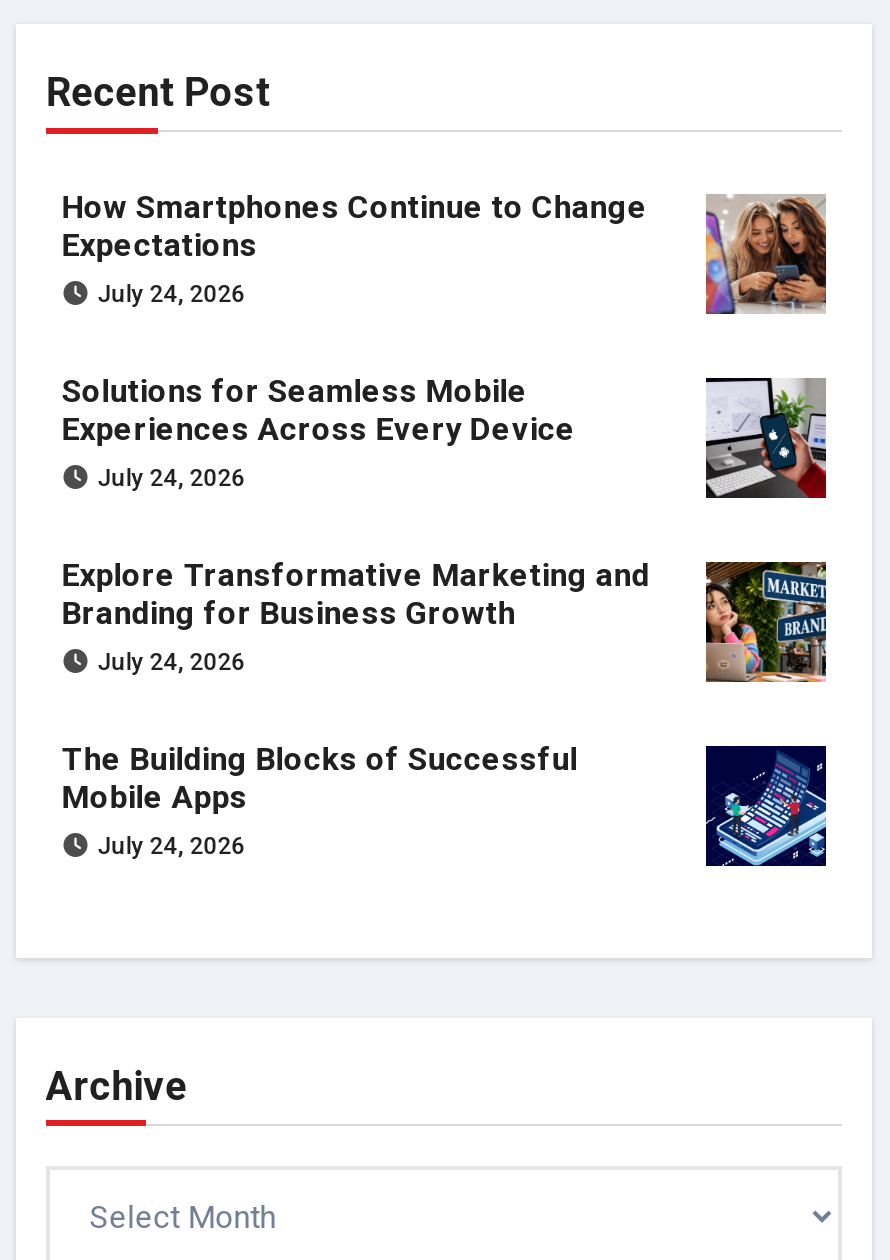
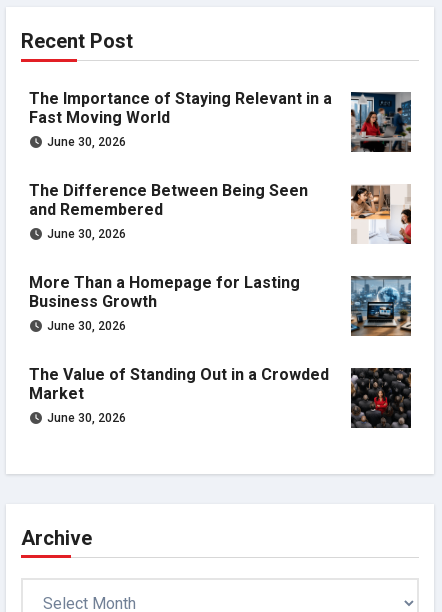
[62,188,828,315] [image] | How Smartphones Continue to Change | Expectations | July 24, 2026 -> [29,89,412,153] [image] | The Importance of Staying Relevant in a | Fast Moving World | June 30, 2026
[62,372,576,492] Solutions for Seamless Mobile | Experiences Across Every Device | July 24, 2026 -> [29,181,308,241] The Difference Between Being Seen | and Remembered | June 30, 2026
[704,375,826,501] [image] -> [350,183,412,245] [image]
[62,556,650,676] Explore Transformative Marketing and | Branding for Business Growth | July 24, 2026 -> [29,273,300,333] More Than a Homepage for Lasting | Business Growth | June 30, 2026
[704,561,826,683] [image] -> [350,275,411,337] [image]
[62,740,578,860] The Building Blocks of Successful | Mobile Apps | July 24, 2026 -> [29,365,329,425] The Value of Standing Out in a Crowded | Market | June 30, 2026
[704,743,828,869] [image] -> [350,367,412,429] [image]

